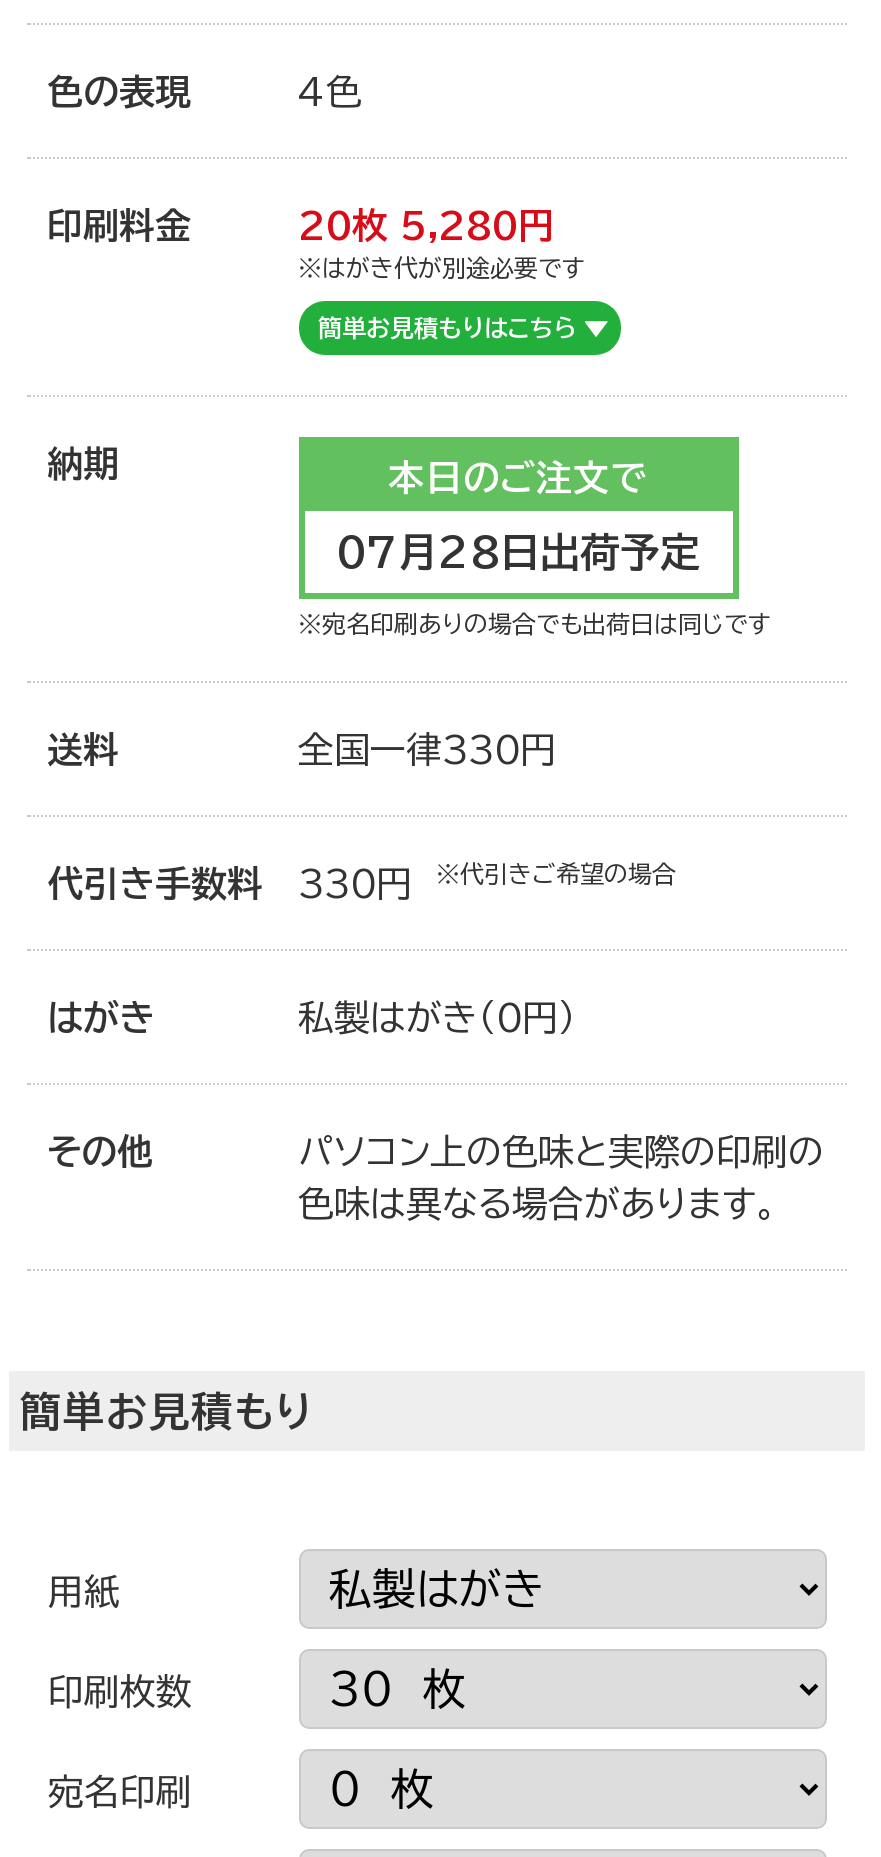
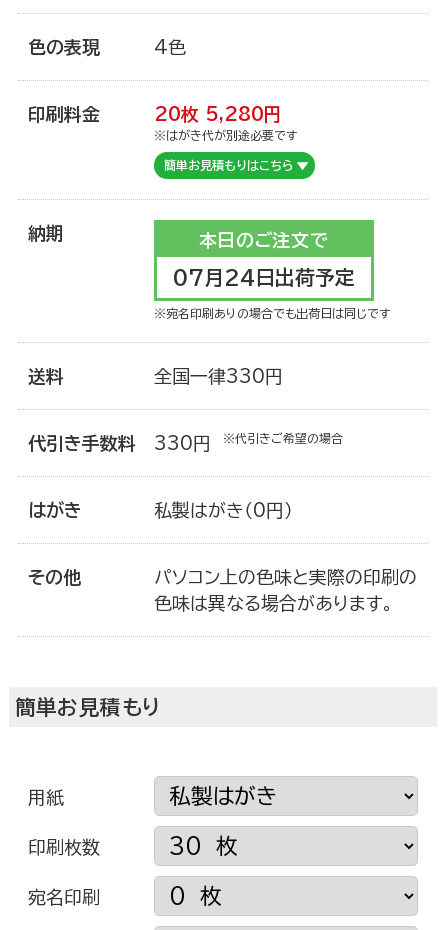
[336,531,700,571] 07月28日出荷予定 -> [172,267,354,287] 07月24日出荷予定

